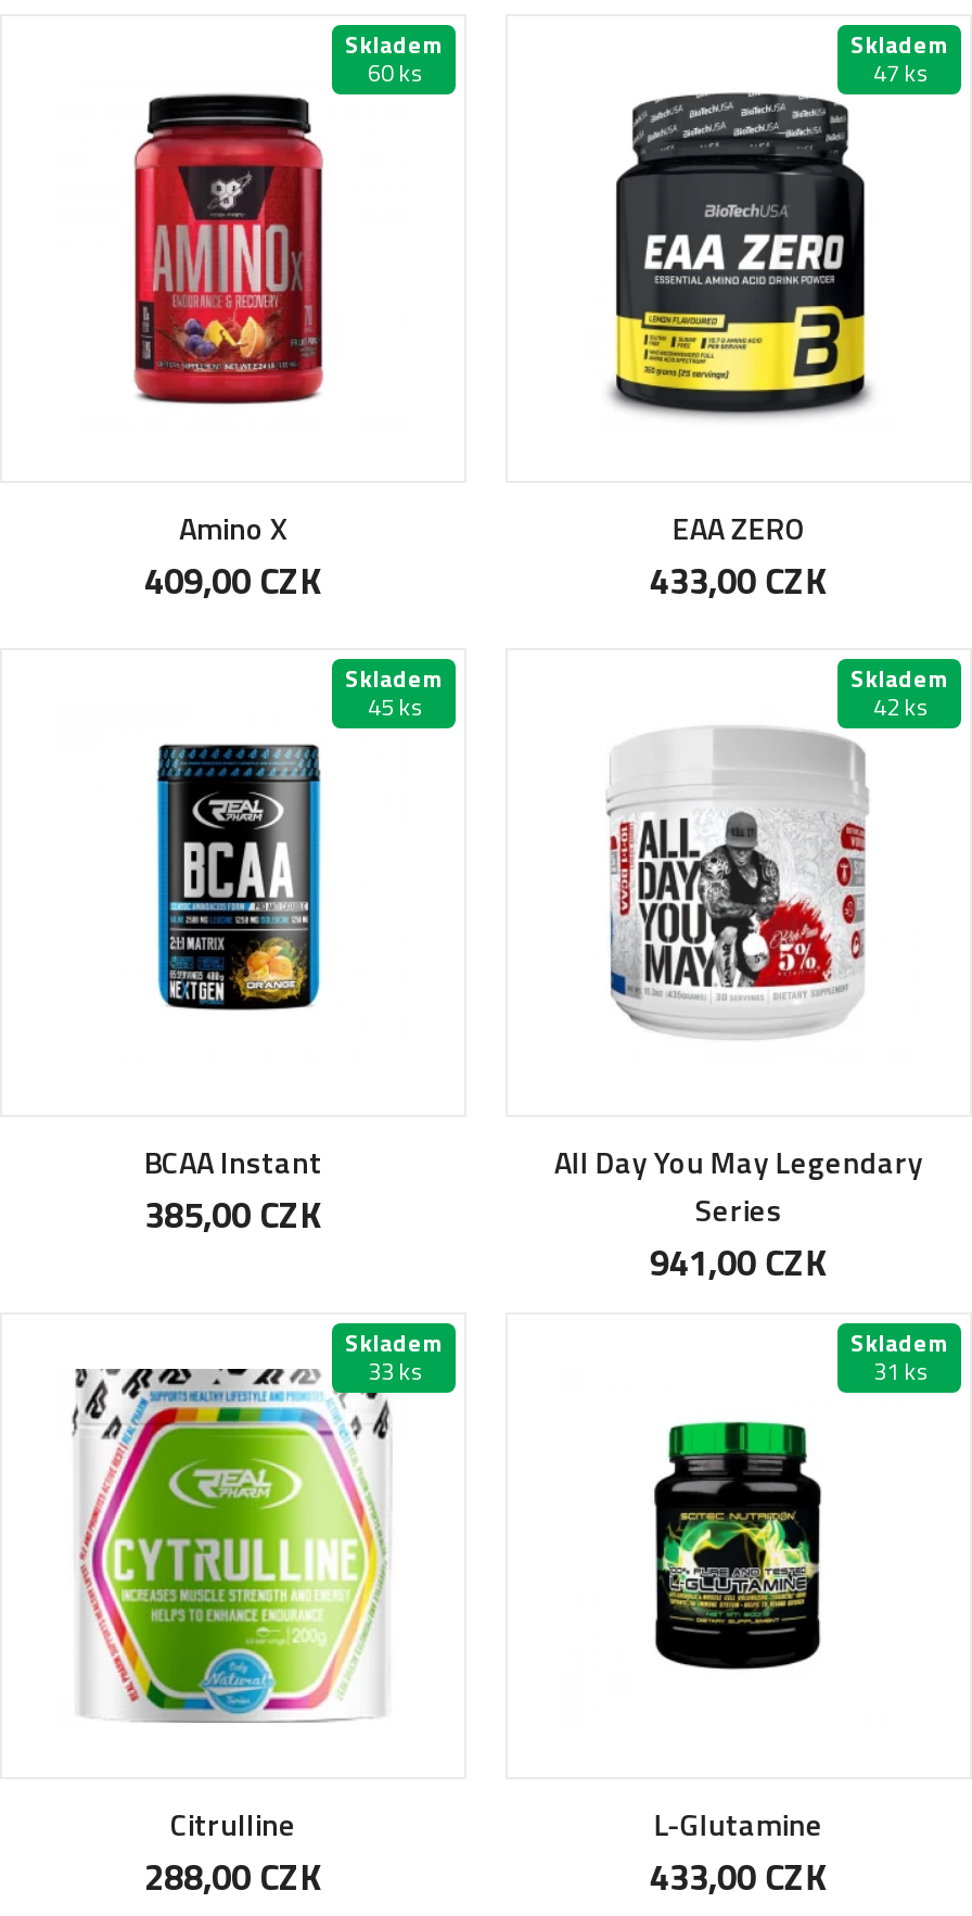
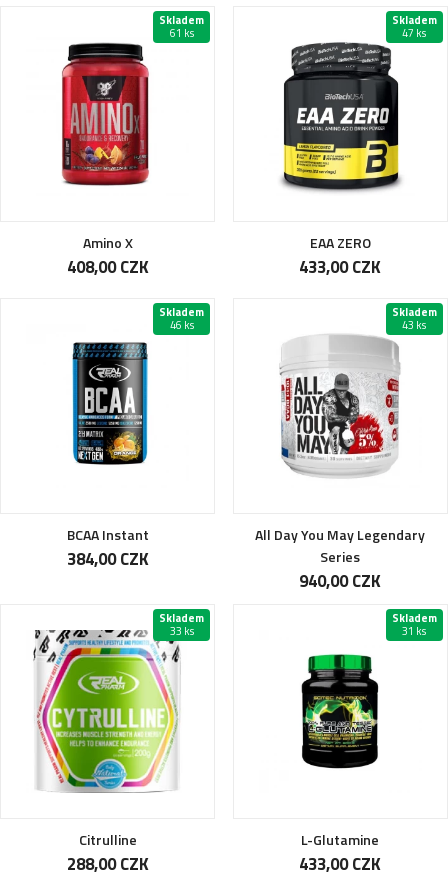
[368,56,420,91] 60 ks -> [169,25,193,41] 61 ks
[144,551,322,608] 409,00 CZK -> [66,253,148,279] 408,00 CZK
[368,690,420,725] 45 ks -> [169,317,193,333] 46 ks
[873,690,925,725] 42 ks -> [402,317,426,333] 43 ks
[144,1185,322,1242] 385,00 CZK -> [66,545,148,571] 384,00 CZK
[650,1233,828,1290] 941,00 CZK -> [299,567,381,593] 940,00 CZK

